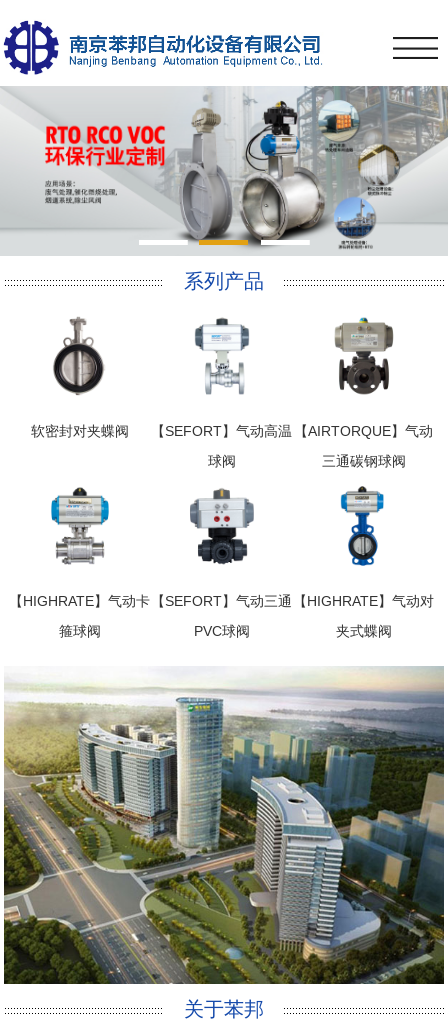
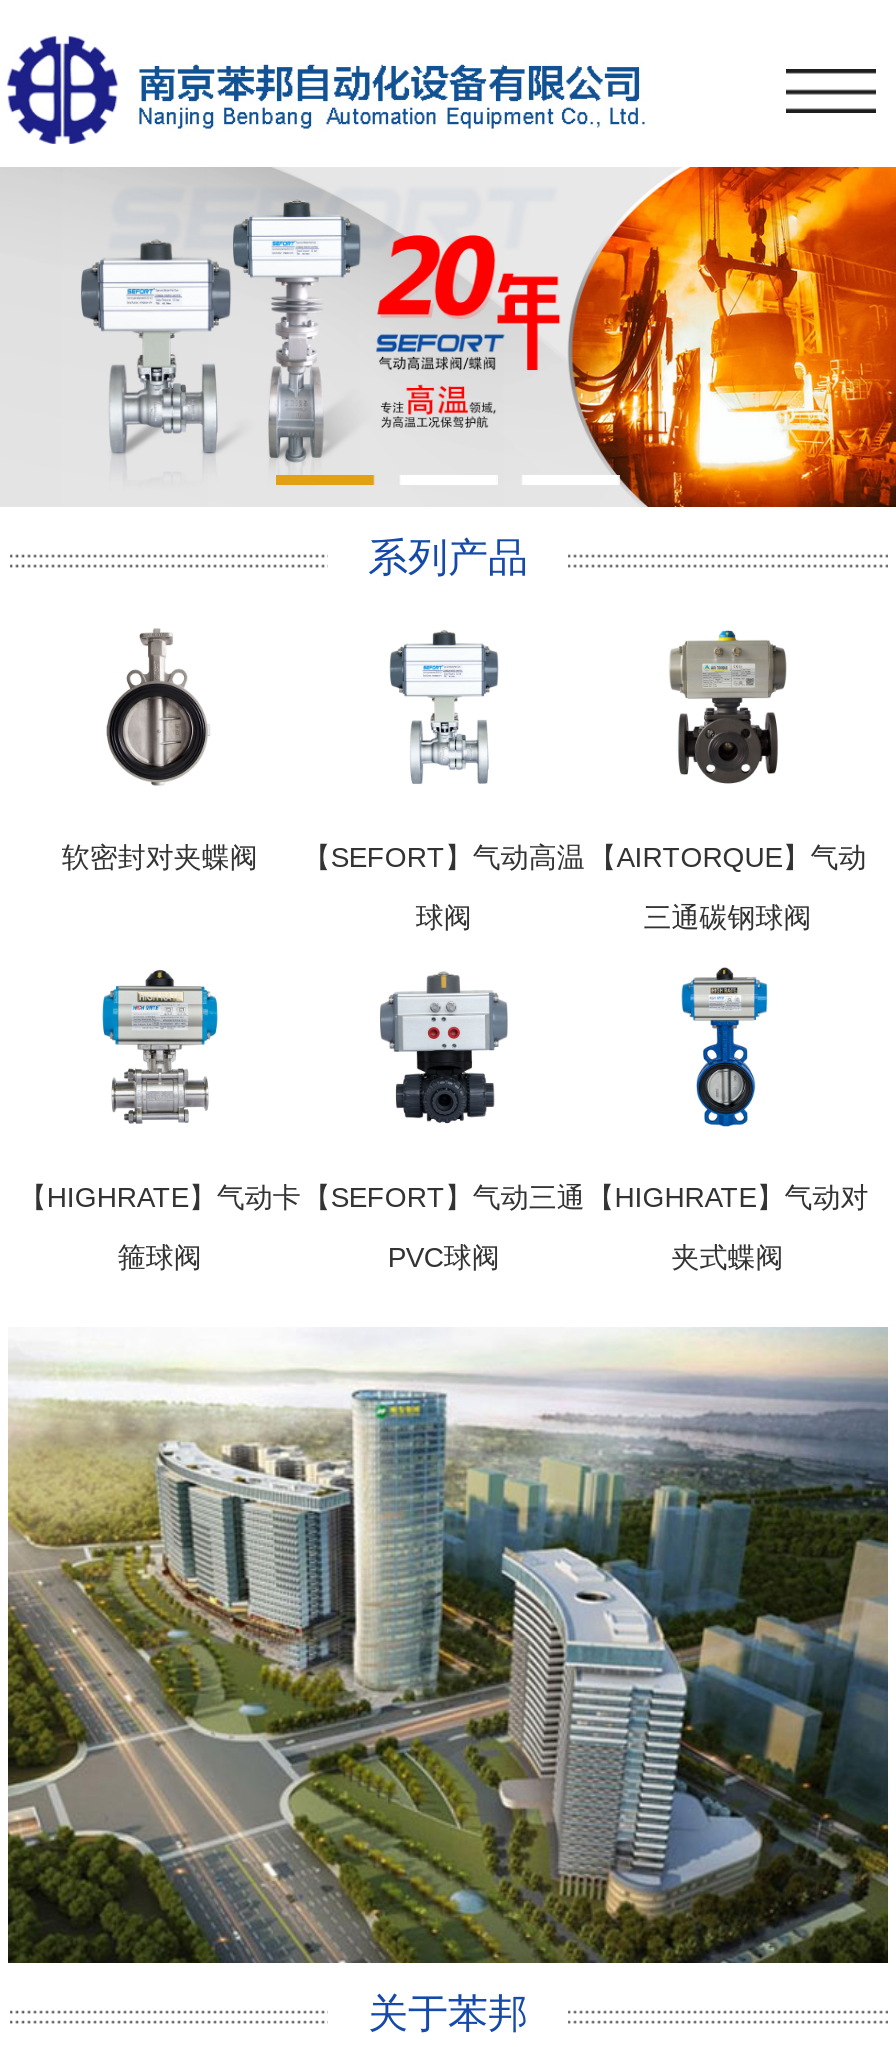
[3,85,445,256] [image] -> [6,165,890,509] [image]

